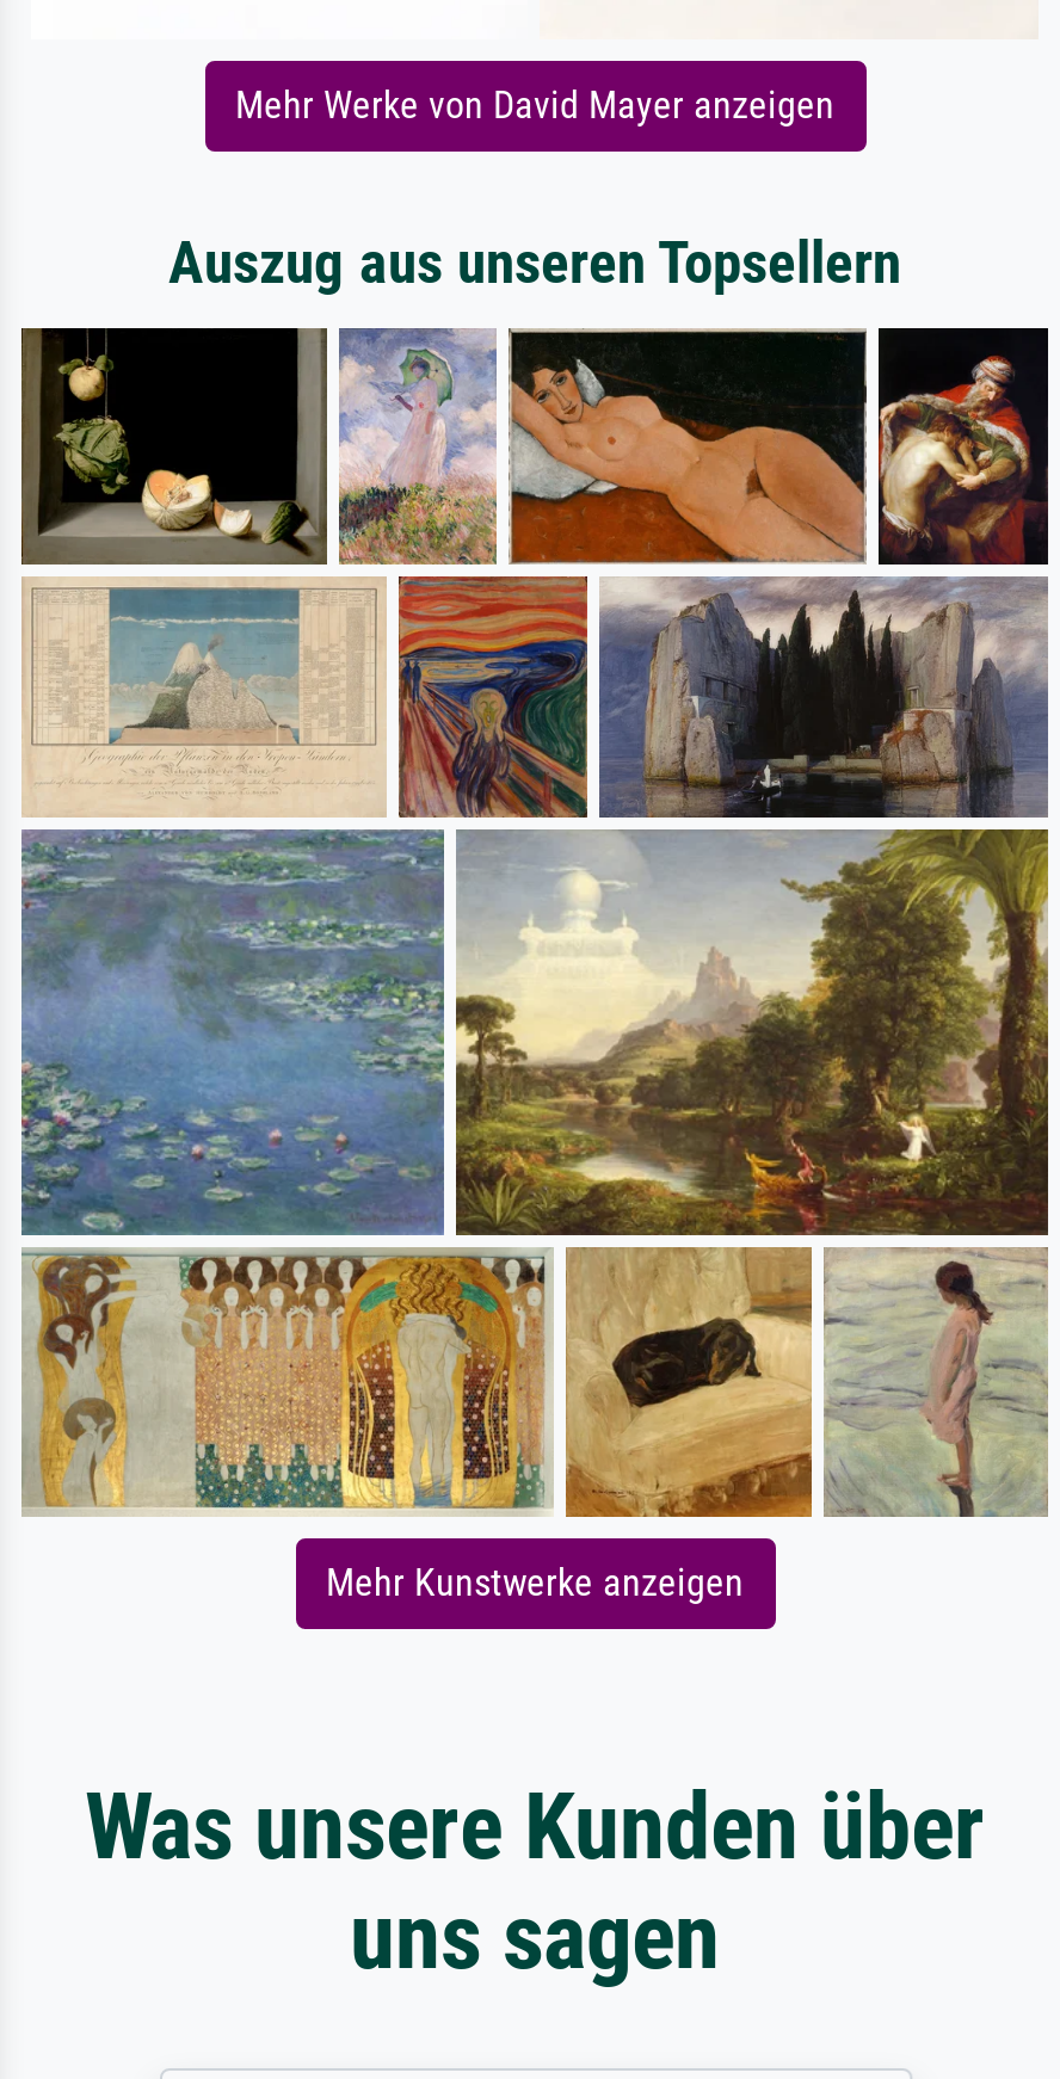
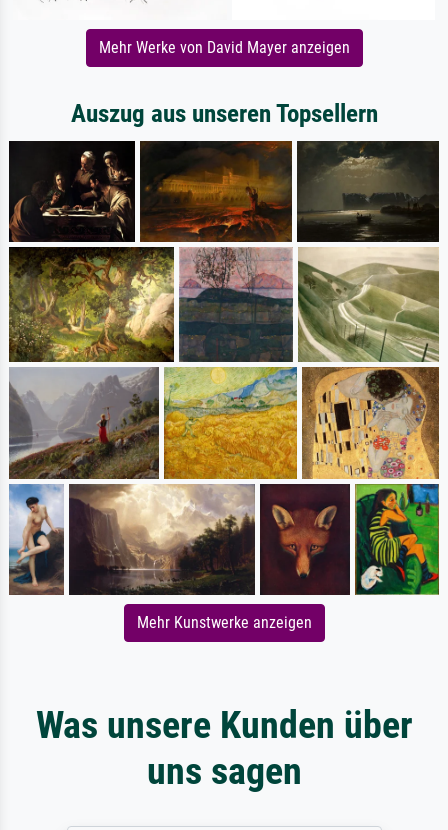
[21,326,1048,1519] [image] -> [8,140,439,596] [image]

